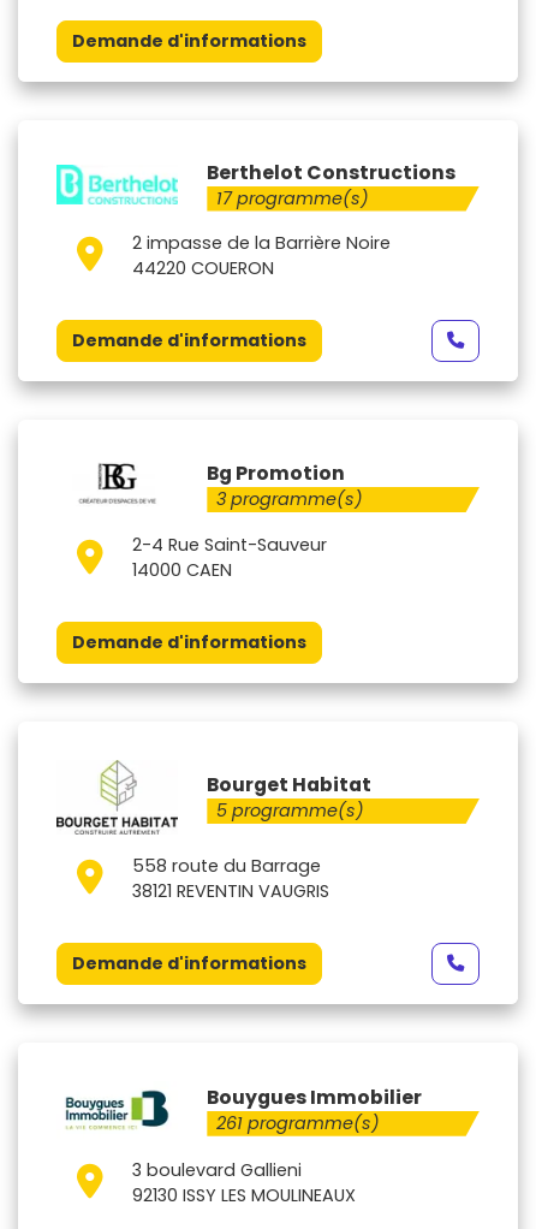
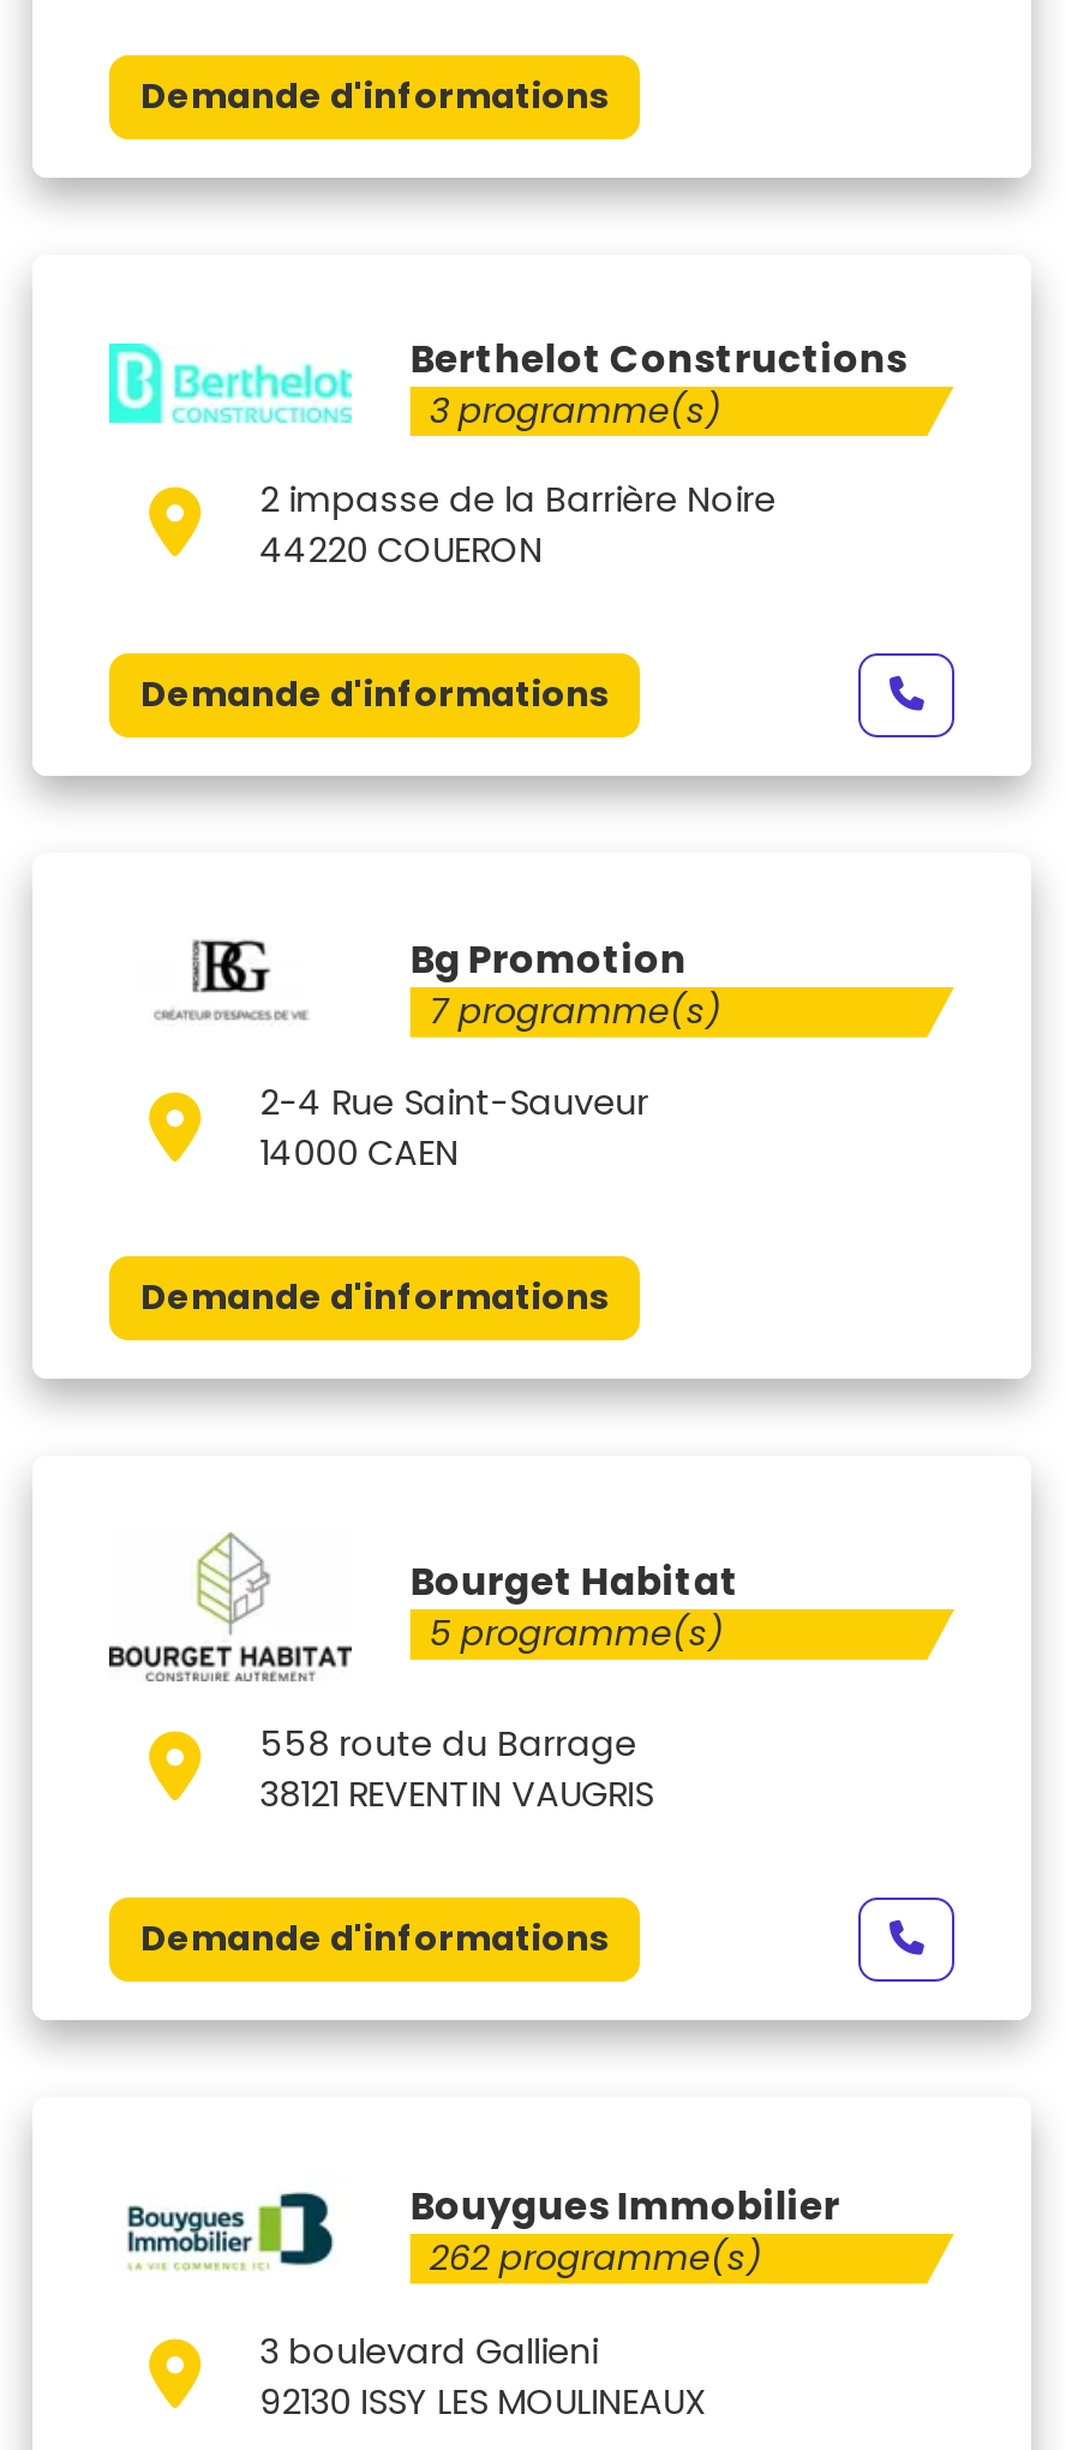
[217,186,369,210] 17 programme(s) -> [429,386,722,434] 3 programme(s)
[217,487,363,511] 3 programme(s) -> [429,987,722,1035] 7 programme(s)
[217,1111,380,1135] 261 programme(s) -> [429,2233,763,2281] 262 programme(s)

